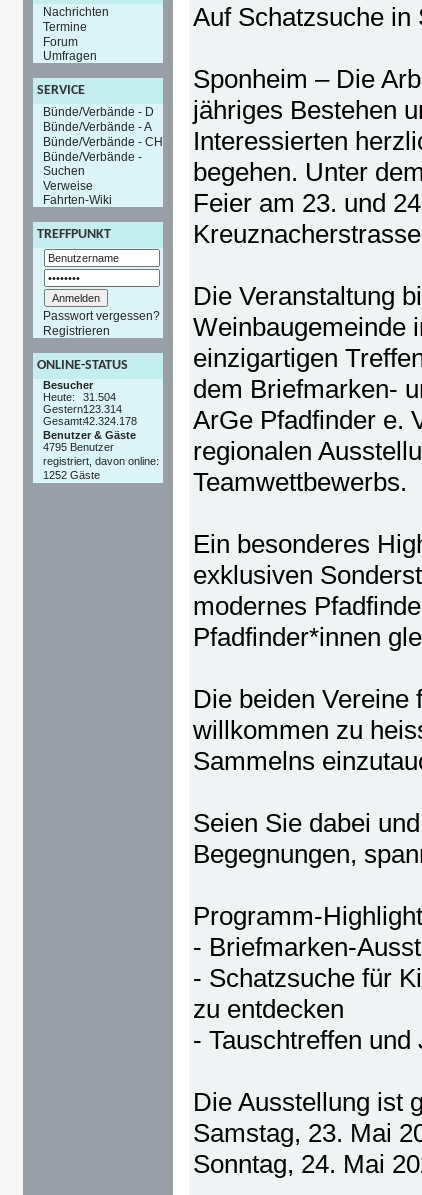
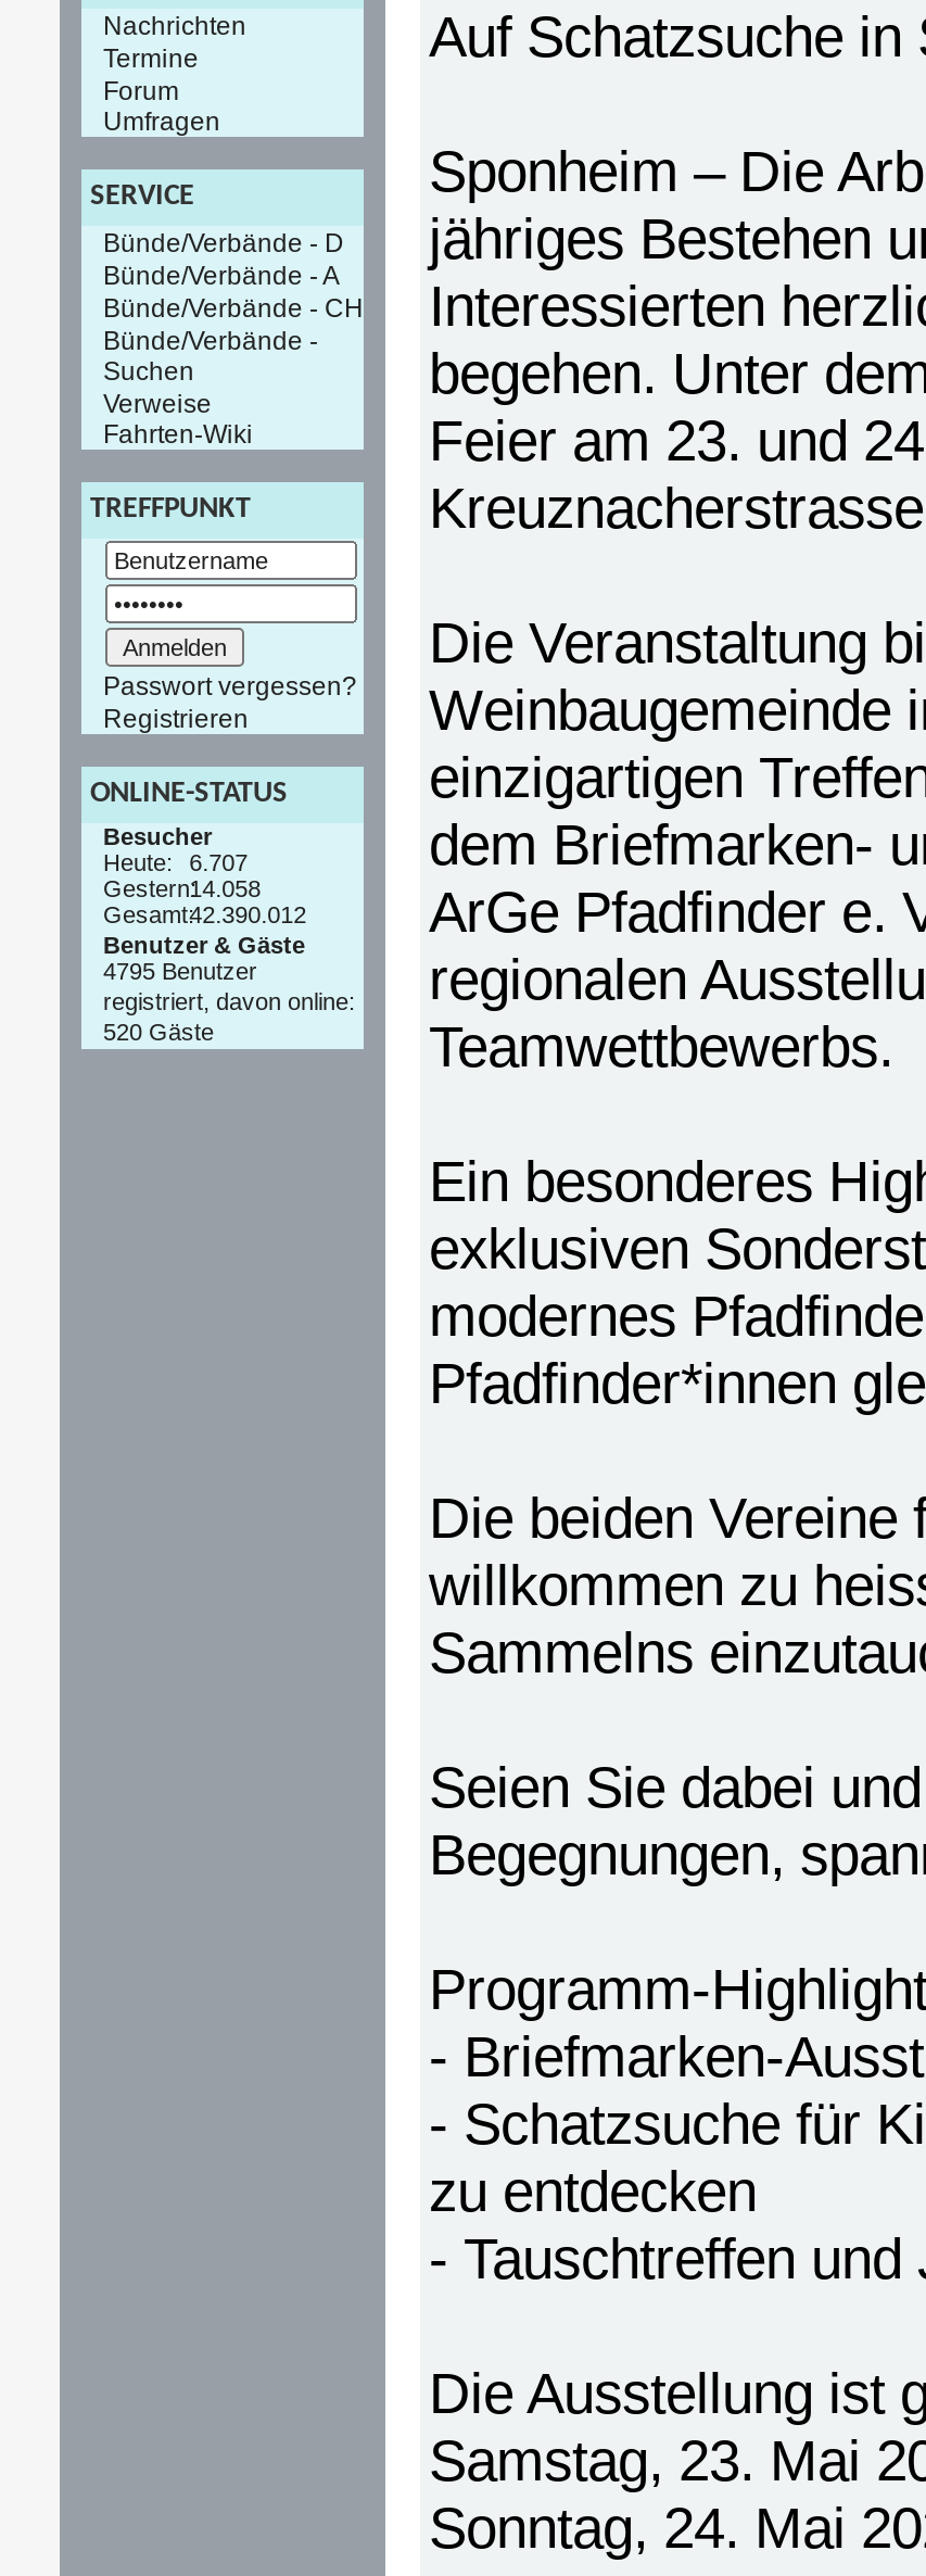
[43,391,116,403] Heute: 31.504 -> [103,849,248,875] Heute: 6.707
[43,403,122,415] Gestern: 123.314 -> [103,875,261,901] Gestern: 14.058
[83,415,137,427] 42.324.178 -> [189,901,306,927] 42.390.012
[43,469,100,483] 1252 Gäste -> [103,1018,214,1049] 520 Gäste

